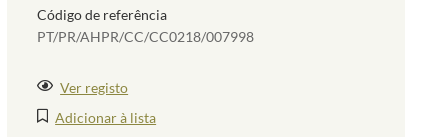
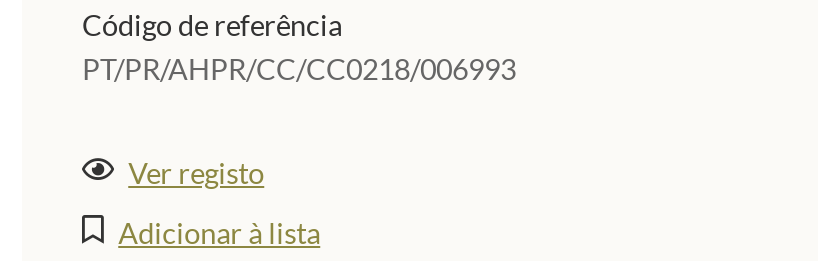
[37,28,254,45] PT/PR/AHPR/CC/CC0218/007998 -> [82,53,516,87] PT/PR/AHPR/CC/CC0218/006993

